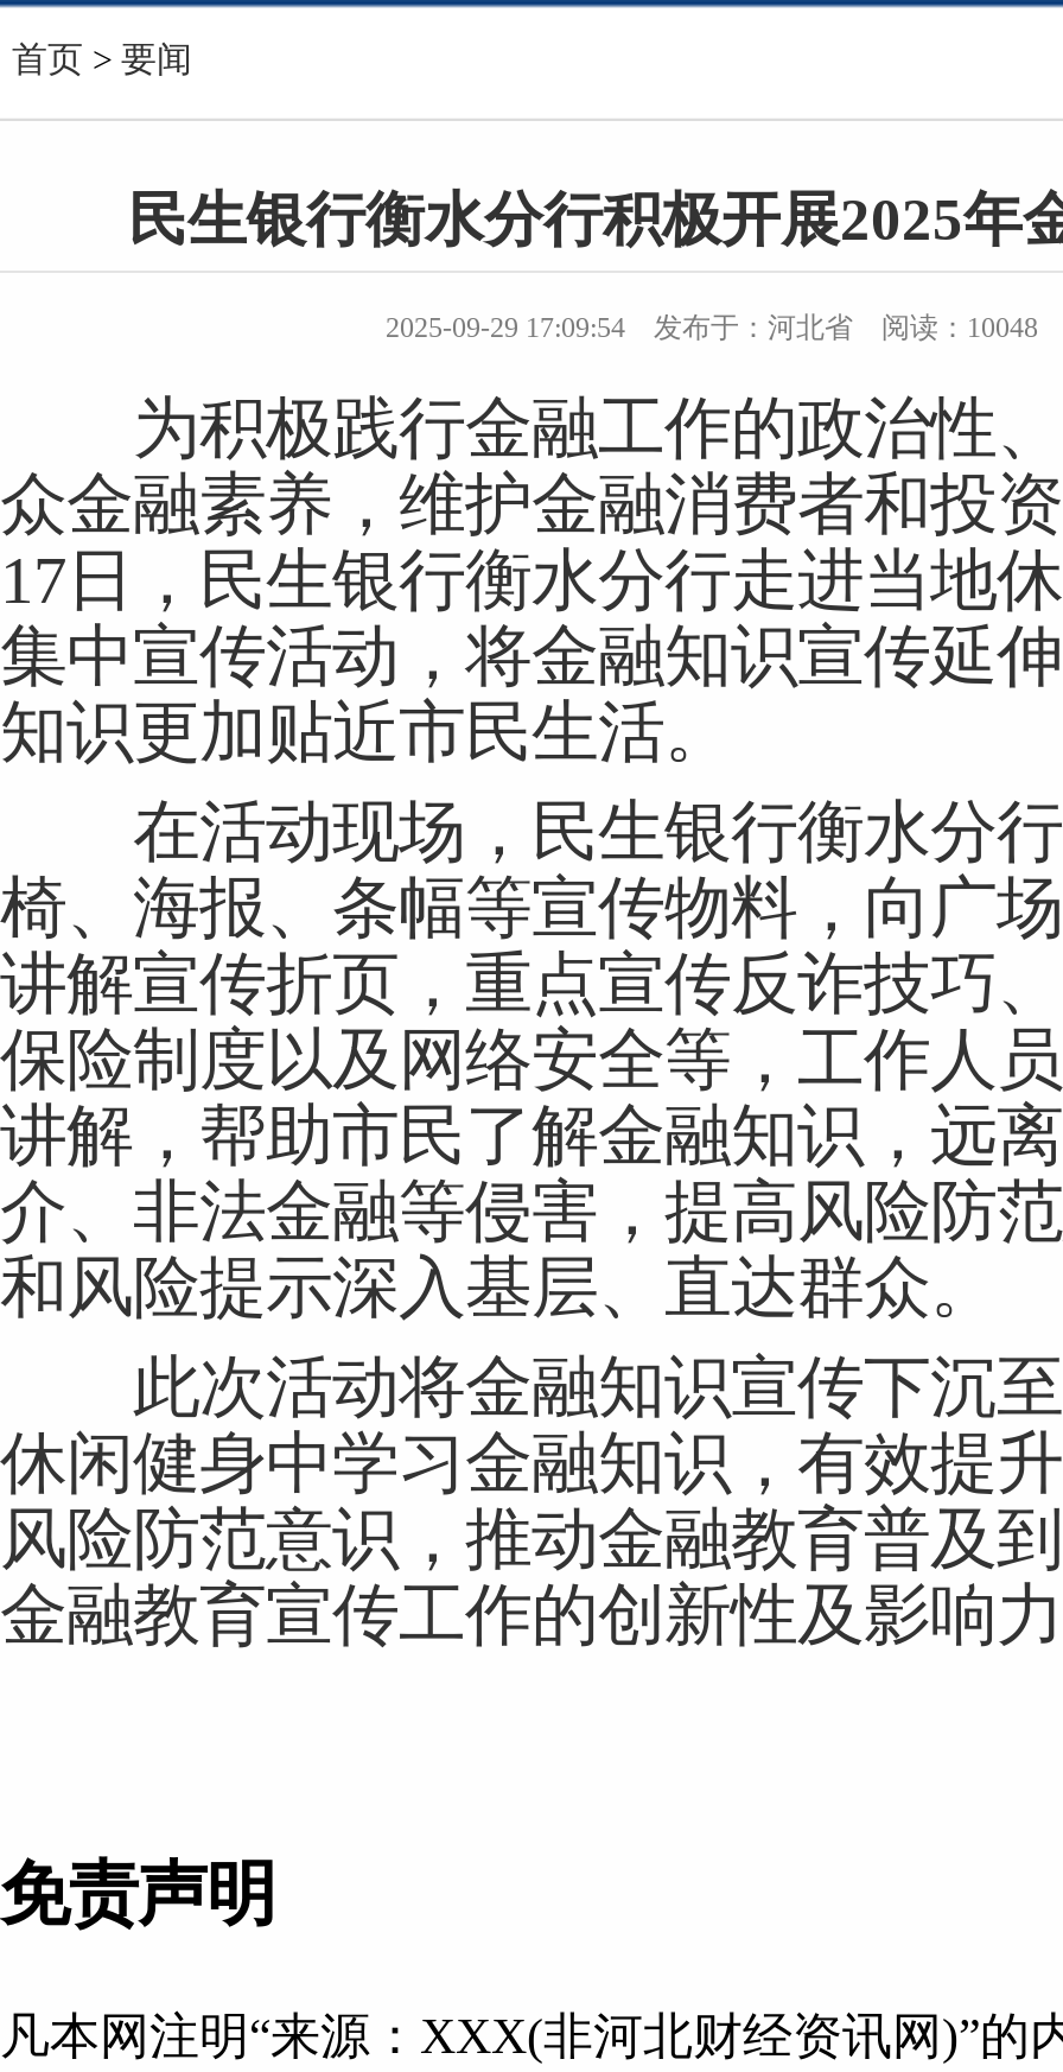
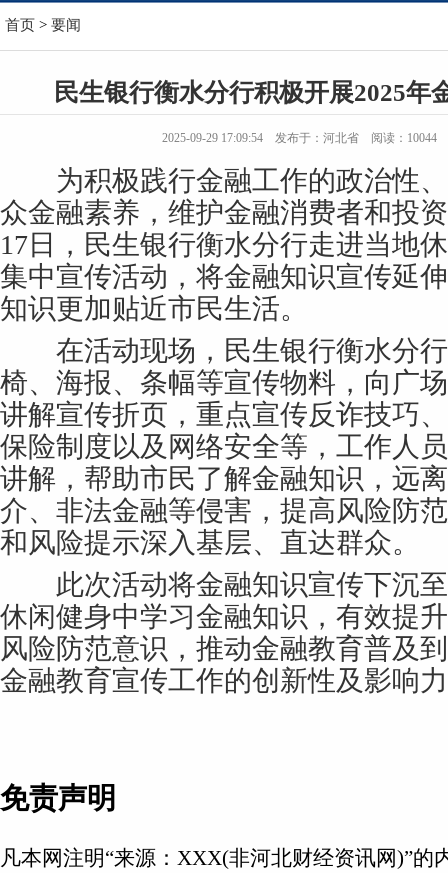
[386,311,1038,344] 2025-09-29 17:09:54 发布于：河北省 阅读：10048 -> [162,131,437,145] 2025-09-29 17:09:54 发布于：河北省 阅读：10044

